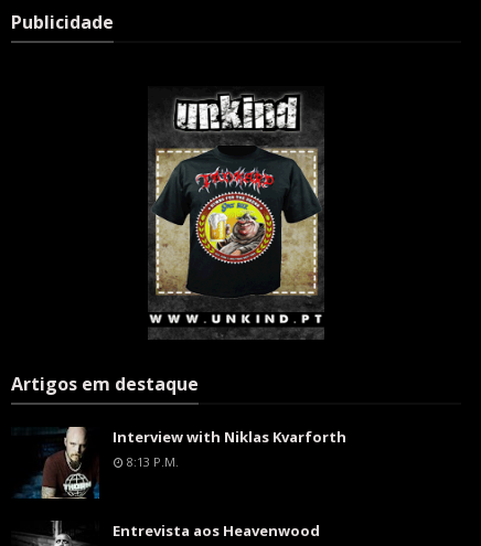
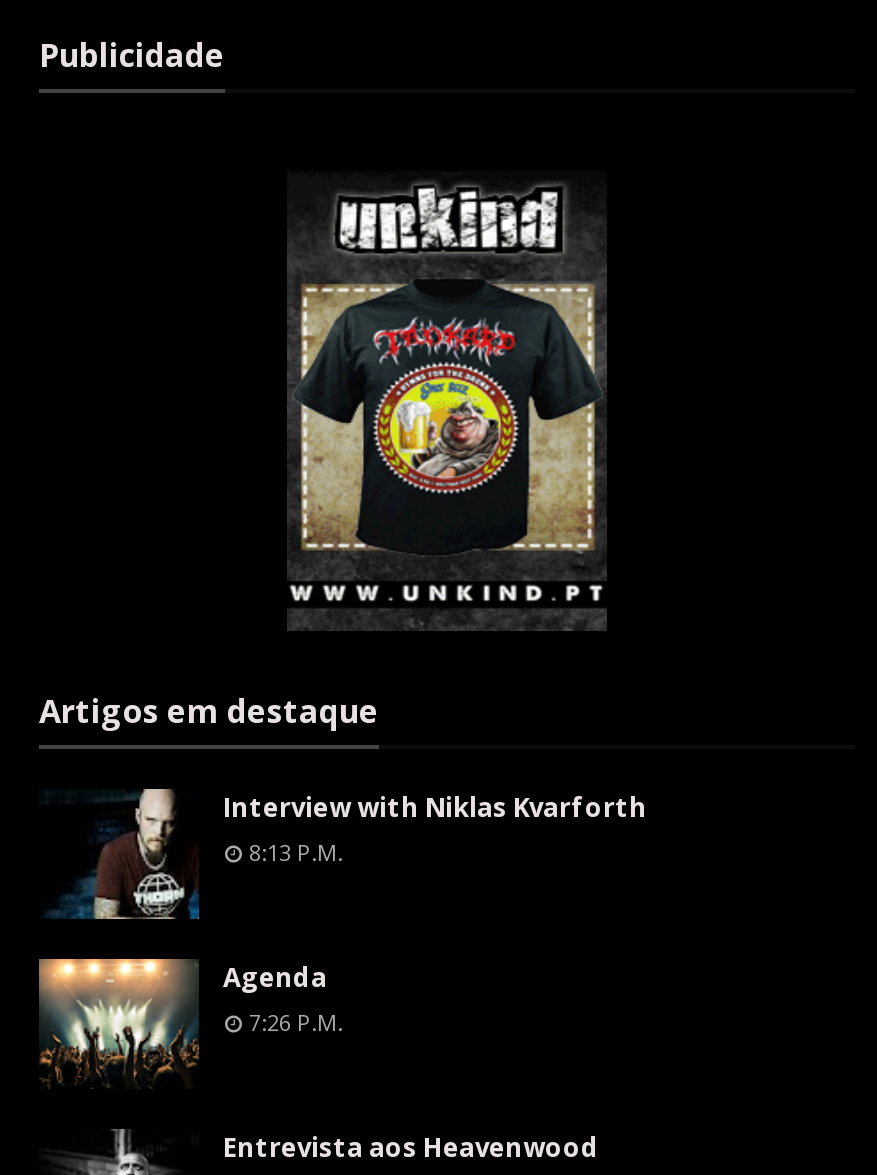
none -> [37,957,343,1089] [image] | Agenda | 7:26 P.m.

